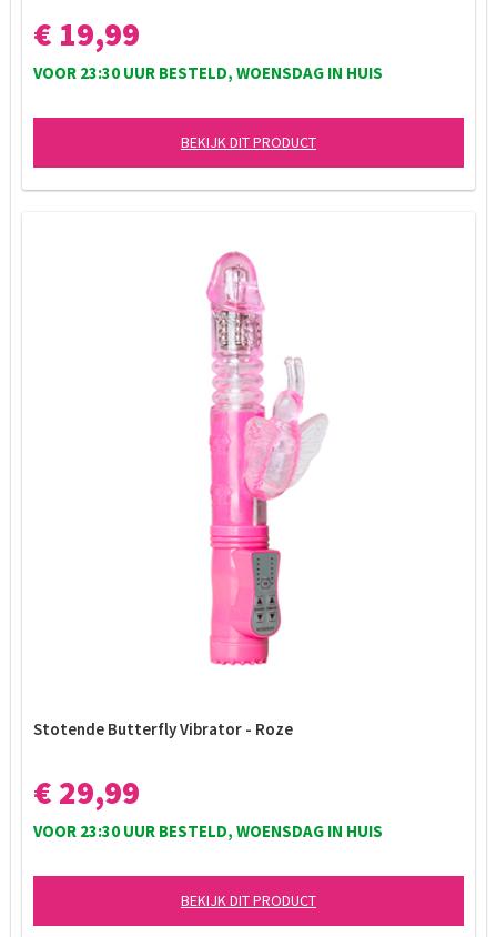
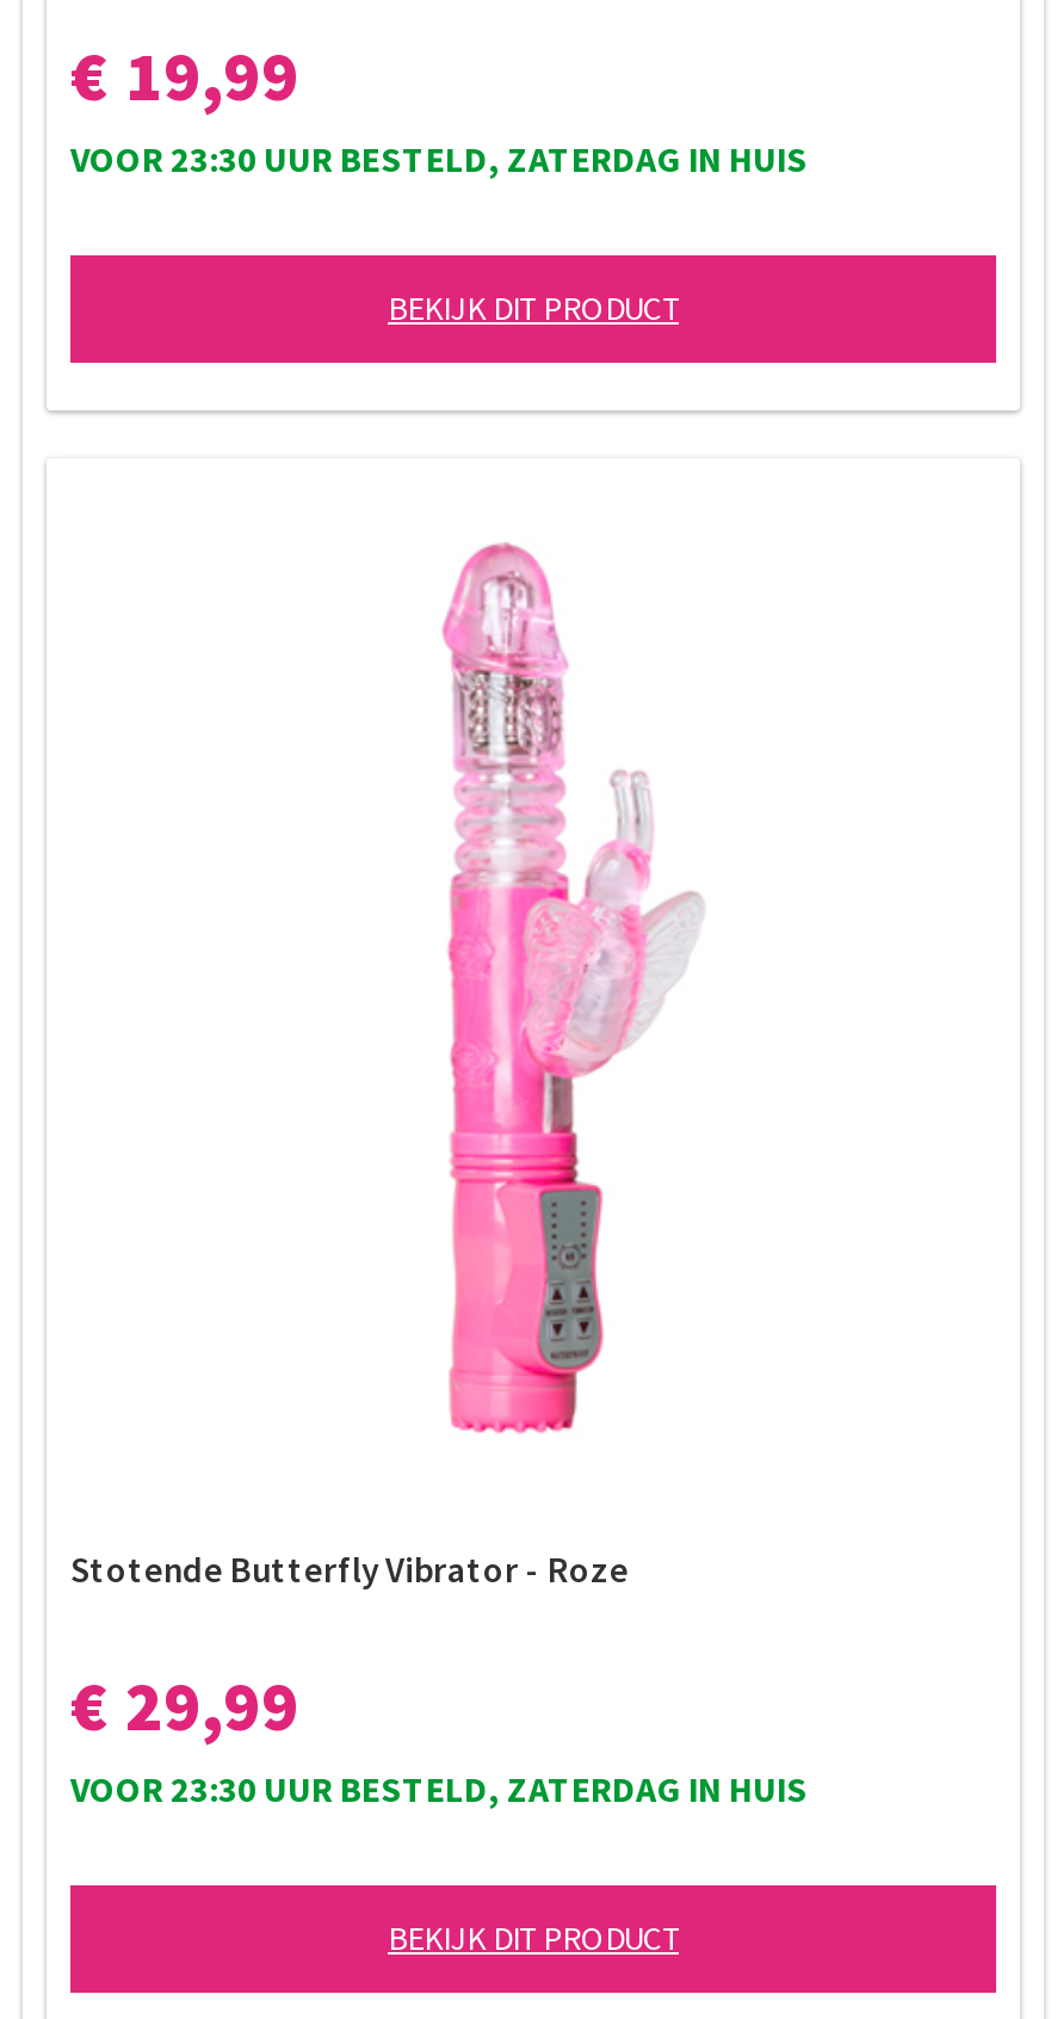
[33,62,383,83] VOOR 23:30 UUR BESTELD, WOENSDAG IN HUIS -> [70,136,808,181] VOOR 23:30 UUR BESTELD, ZATERDAG IN HUIS
[33,820,383,842] VOOR 23:30 UUR BESTELD, WOENSDAG IN HUIS -> [70,1766,808,1811] VOOR 23:30 UUR BESTELD, ZATERDAG IN HUIS

